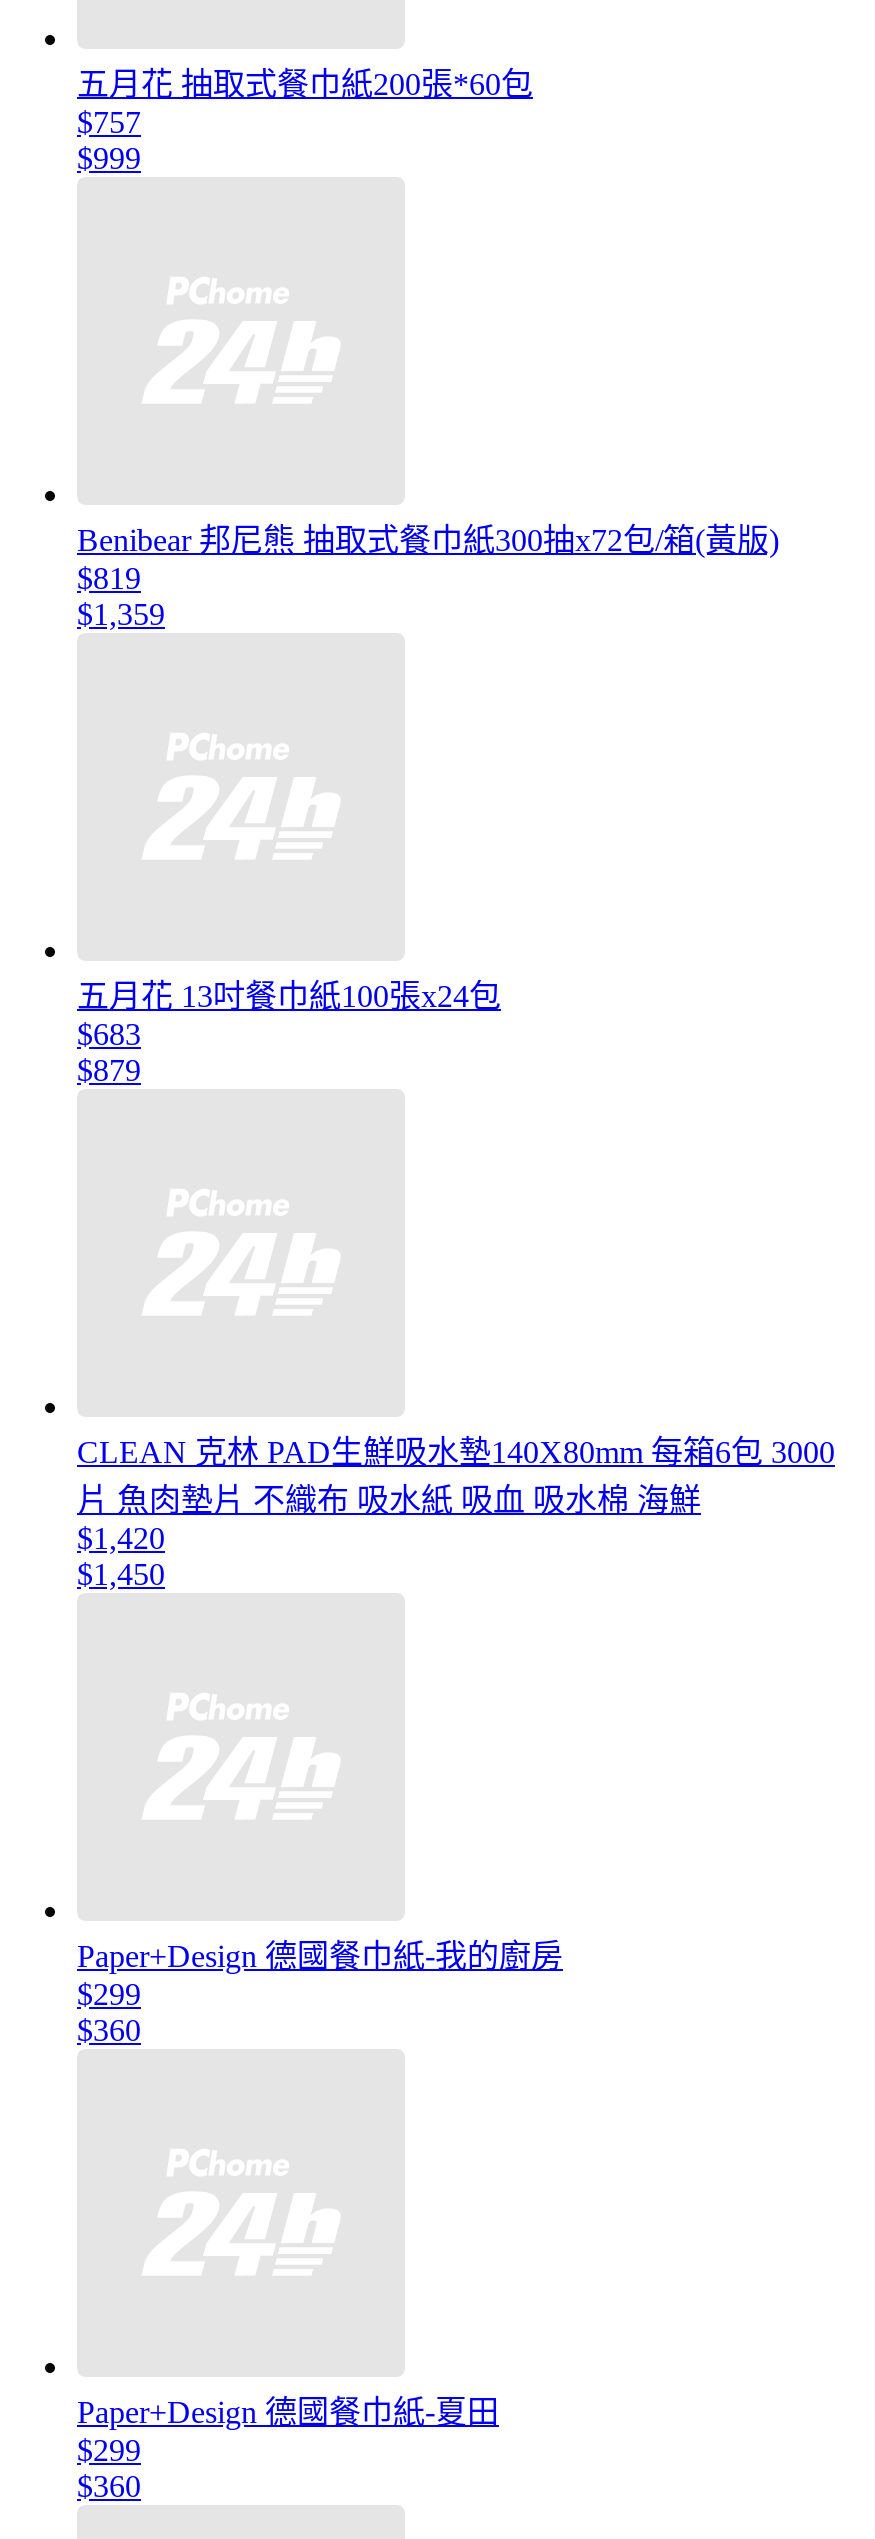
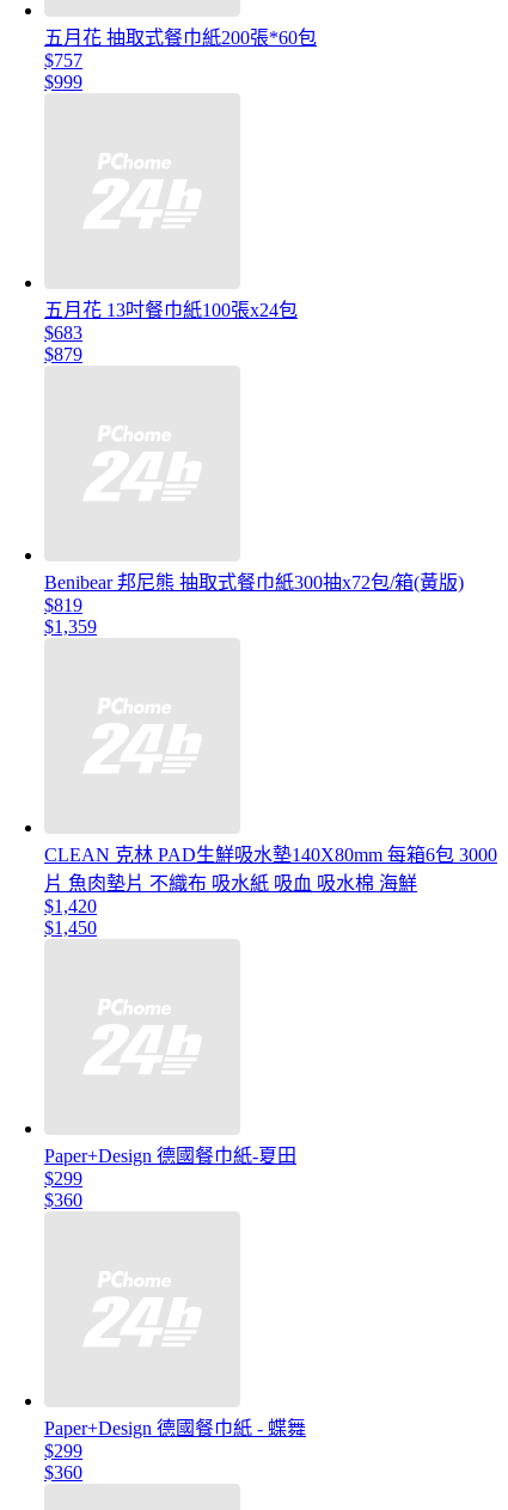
moved [77,524,779,632] -> [44,573,464,637]: Benibear 邦尼熊 抽取式餐巾紙300抽x72包/箱(黃版) | $819 | $1,359
moved [77,980,501,1088] -> [44,300,298,365]: 五月花 13吋餐巾紙100張x24包 | $683 | $879
[77,1940,563,1974] Paper+Design 德國餐巾紙-我的廚房 -> none
none -> [44,1418,306,1439] Paper+Design 德國餐巾紙 - 蝶舞
moved [77,2396,499,2430] -> [44,1146,296,1166]: Paper+Design 德國餐巾紙-夏田

